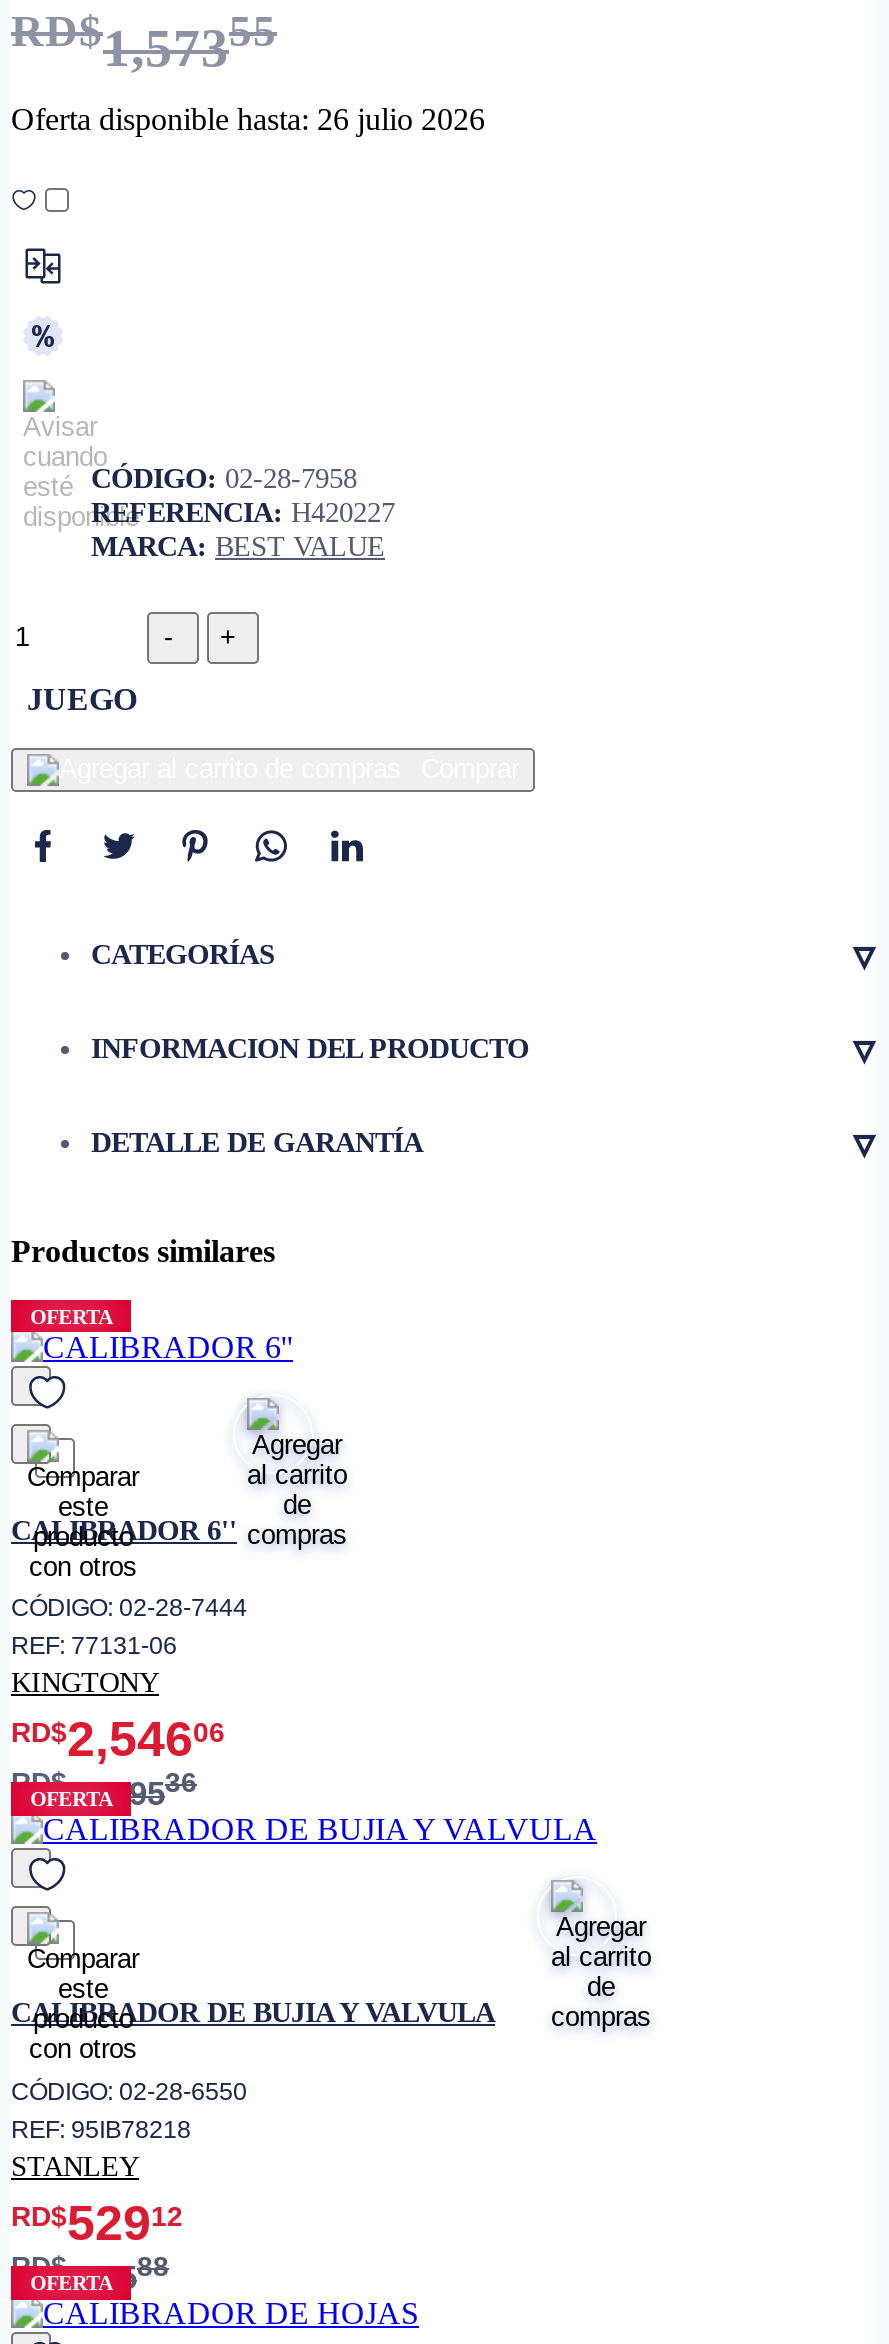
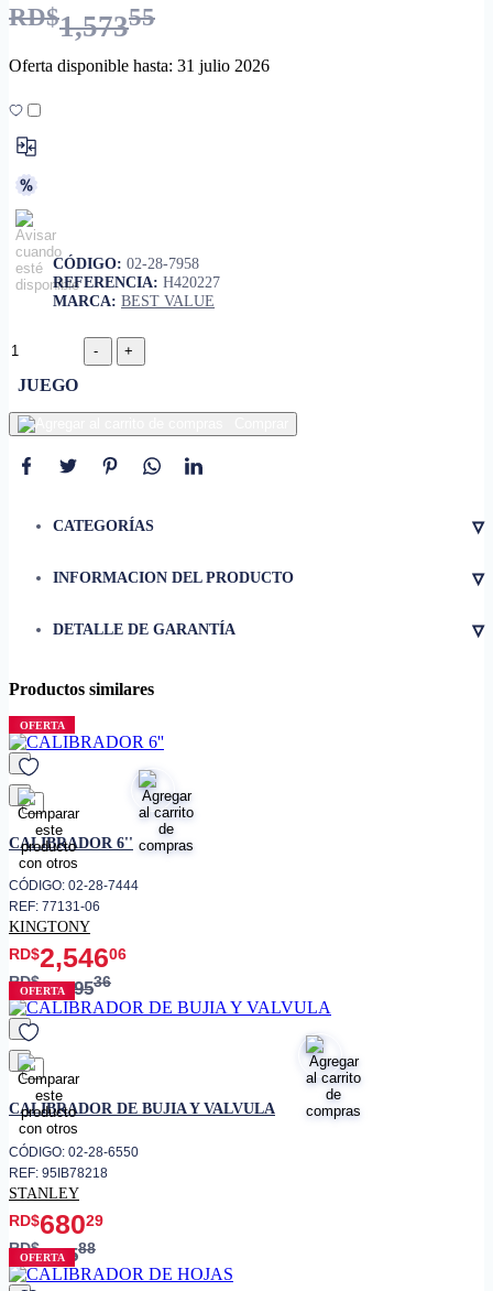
[11,103,485,137] Oferta disponible hasta: 26 julio 2026 -> [9,57,270,75] Oferta disponible hasta: 31 julio 2026
[11,2194,183,2250] RD$52912 -> [9,1208,103,1239] RD$68029

